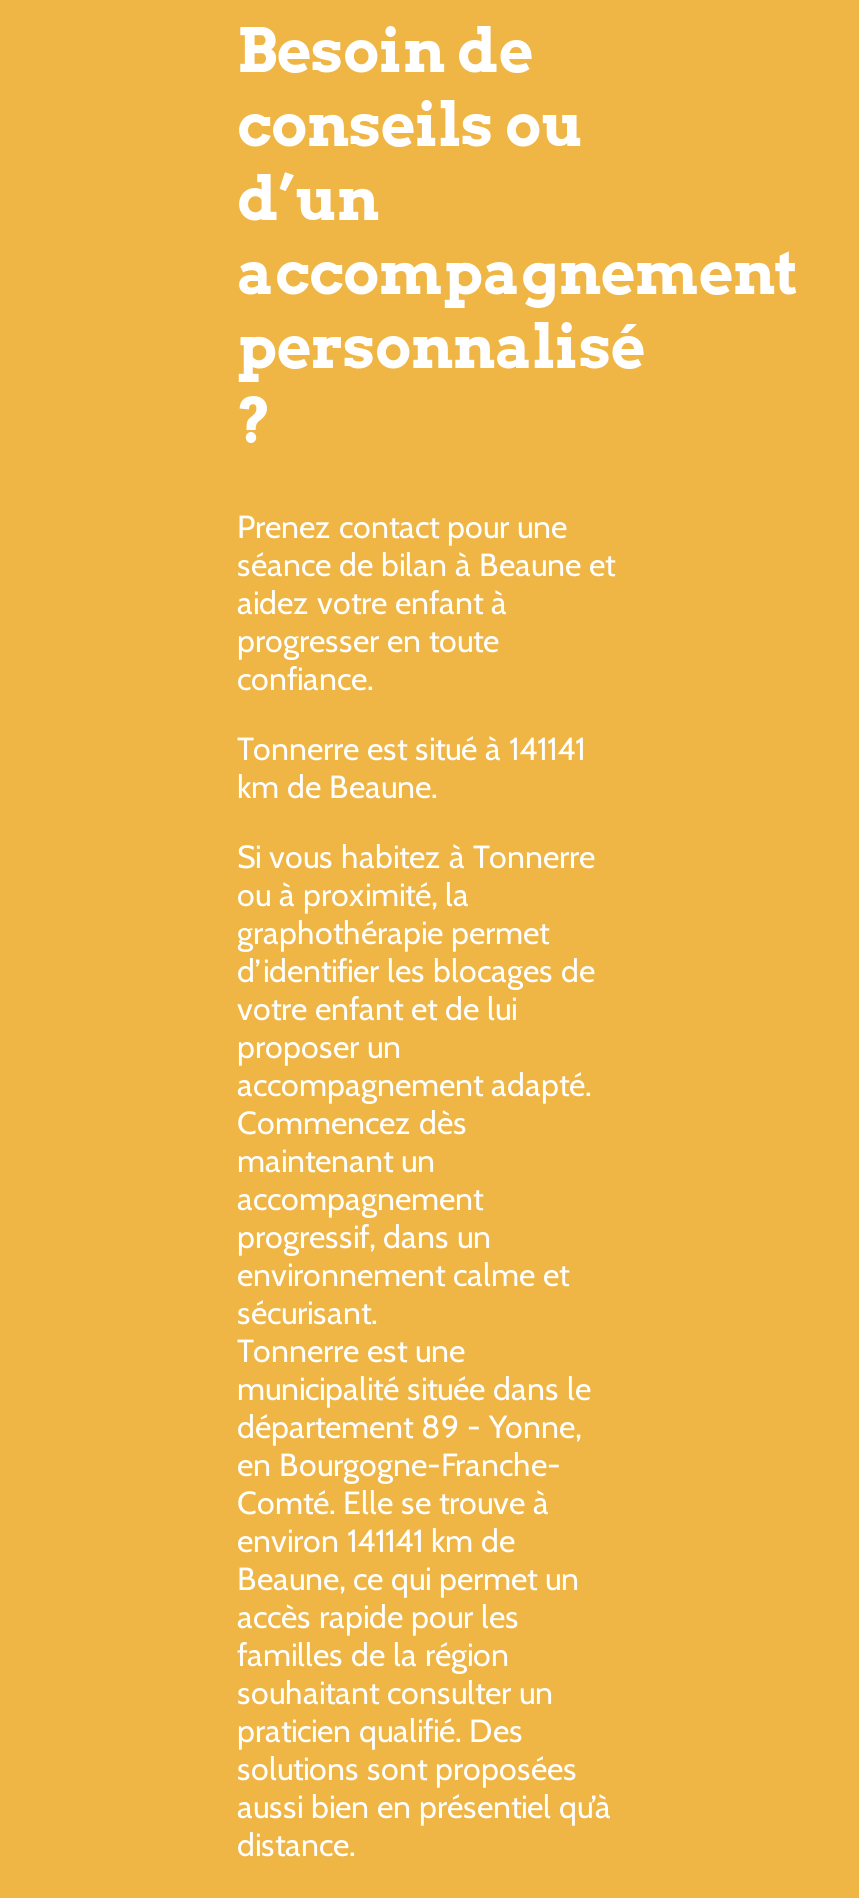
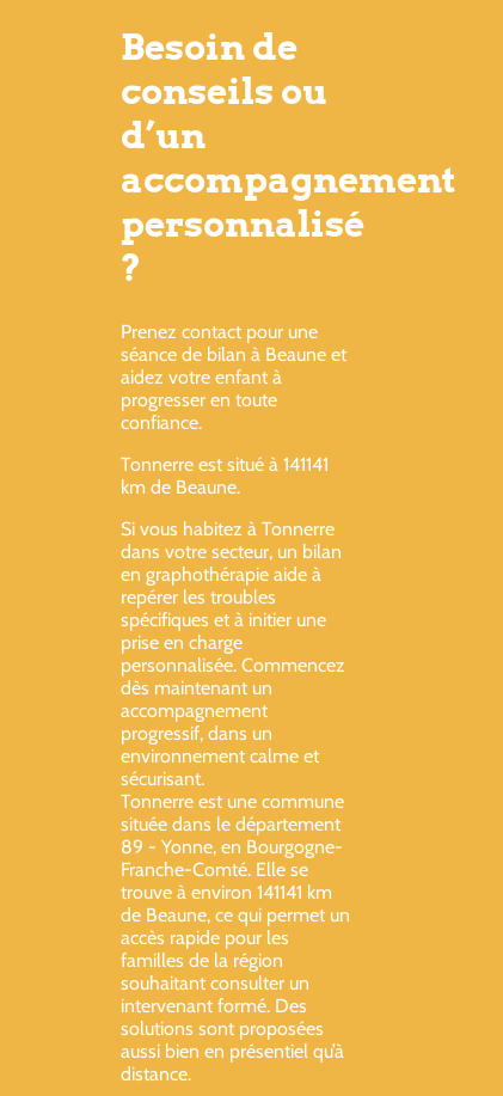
[237,876,595,1180] ou à proximité, la | graphothérapie permet | d’identifier les blocages de | votre enfant et de lui | proposer un | accompagnement adapté. | Commencez dès | maintenant un -> [121,540,345,699] dans votre secteur, un bilan | en graphothérapie aide à | repérer les troubles | spécifiques et à initier une | prise en charge | personnalisée. Commencez | dès maintenant un
[237,1332,591,1598] Tonnerre est une | municipalité située dans le | département 89 - Yonne, | en Bourgogne-Franche- | Comté. Elle se trouve à | environ 141141 km de | Beaune, ce qui permet un -> [121,790,350,927] Tonnerre est une commune | située dans le département | 89 - Yonne, en Bourgogne- | Franche-Comté. Elle se | trouve à environ 141141 km | de Beaune, ce qui permet un
[237,1712,523,1750] praticien qualifié. Des -> [121,995,307,1017] intervenant formé. Des

